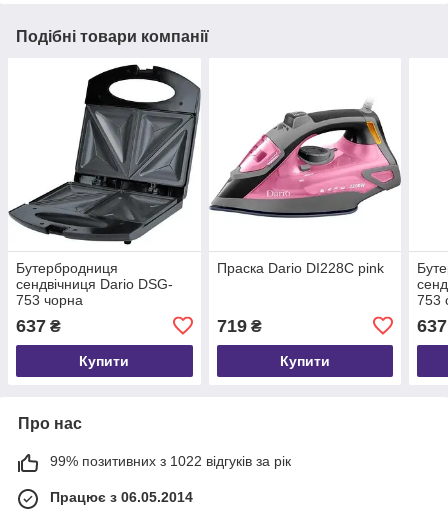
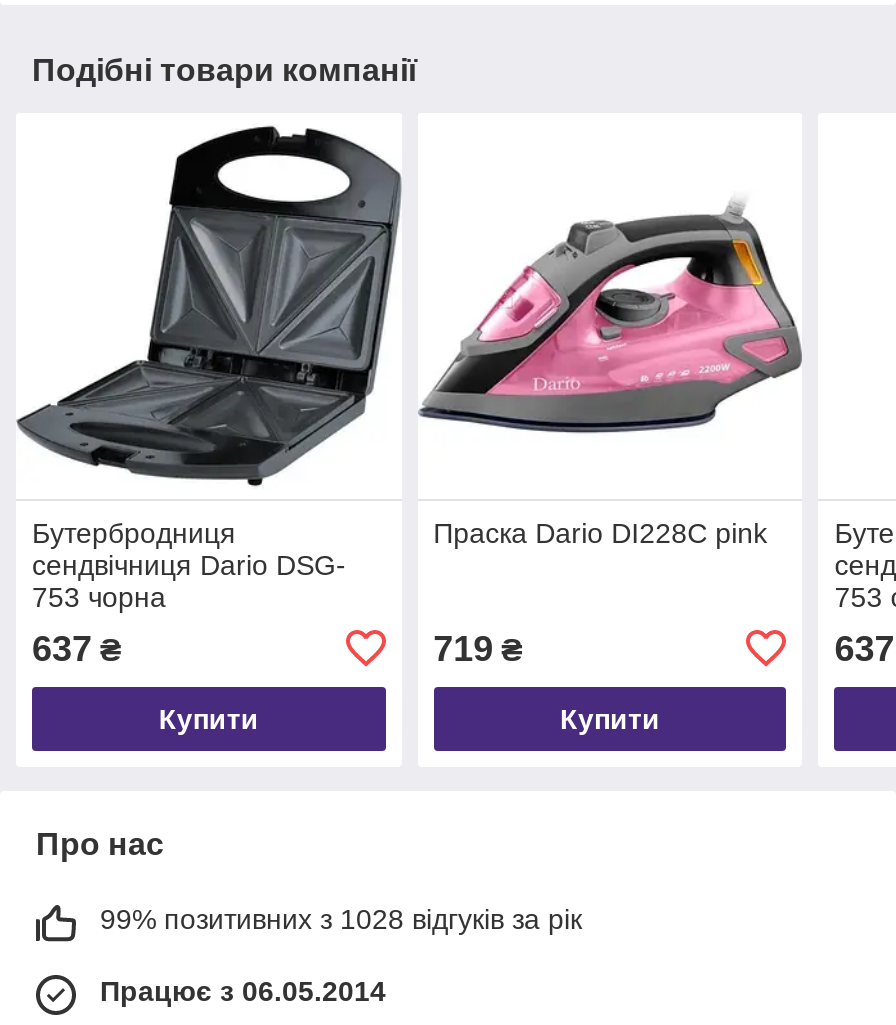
[50,453,291,469] 99% позитивних з 1022 відгуків за рік -> [100,903,582,935] 99% позитивних з 1028 відгуків за рік

